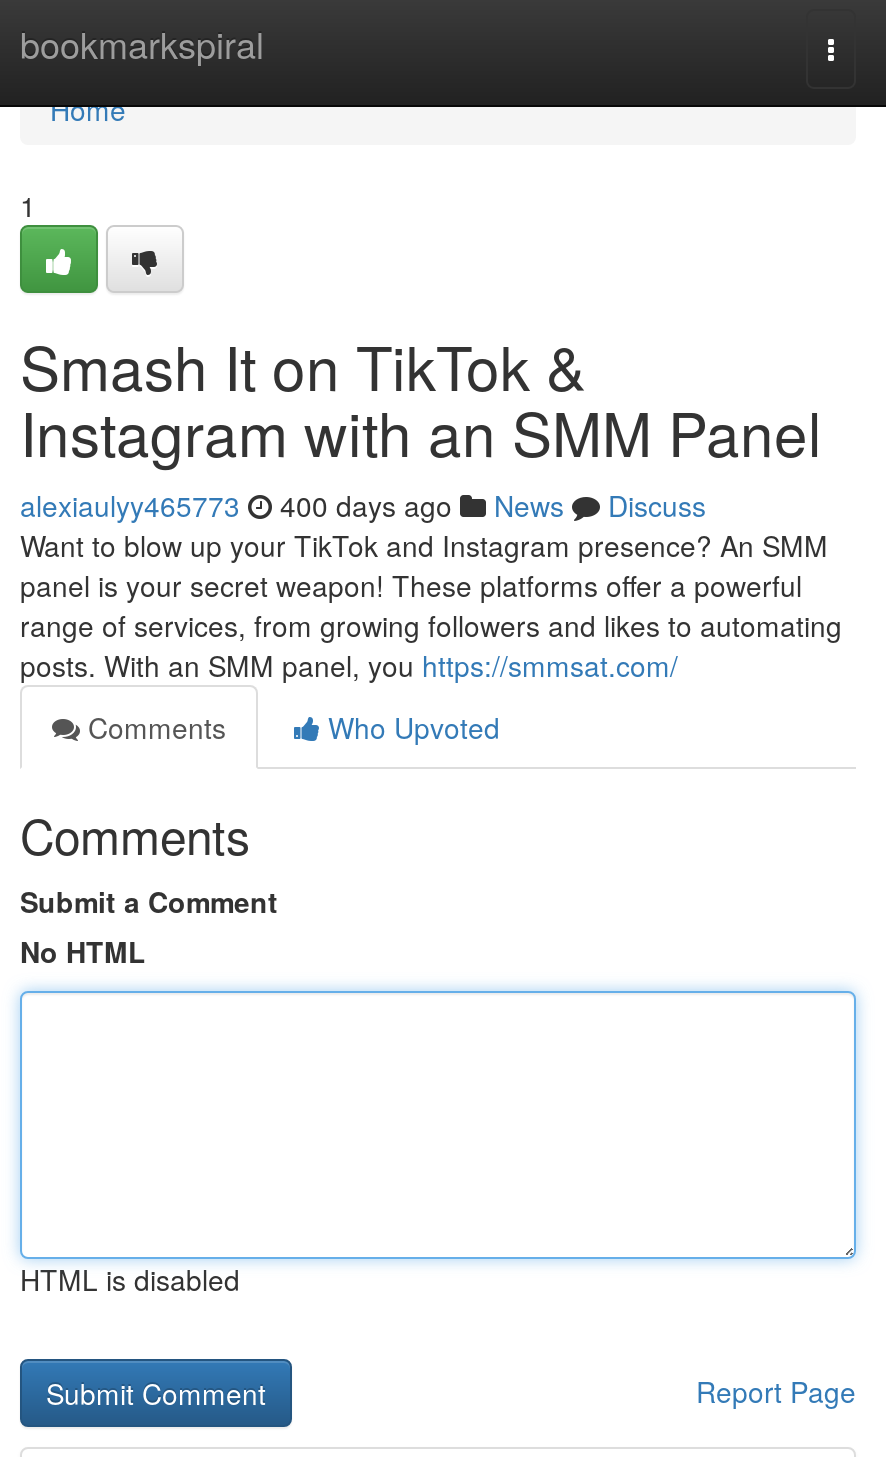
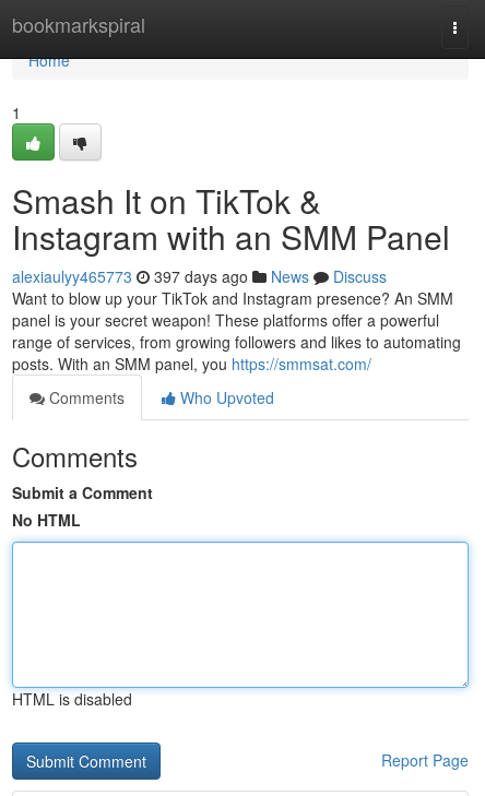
[20,485,706,525] alexiaulyy465773 400 days ago News Discuss -> [12,265,387,287] alexiaulyy465773 397 days ago News Discuss

